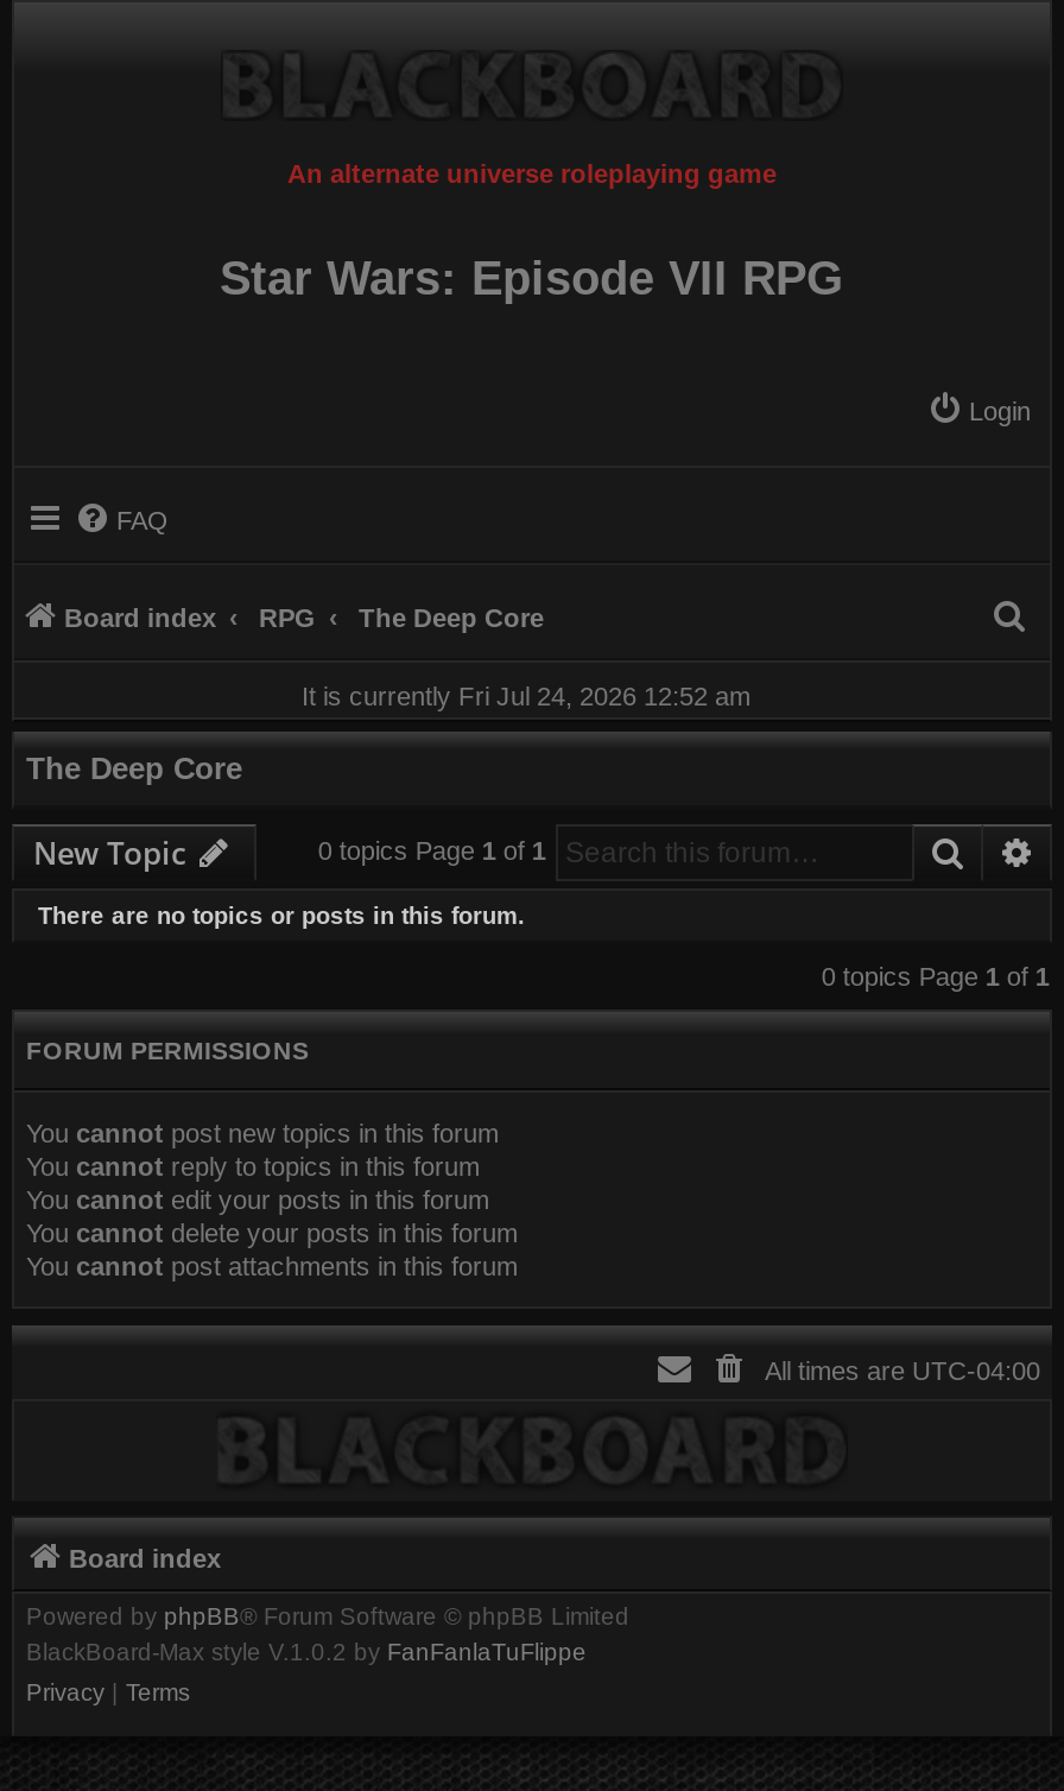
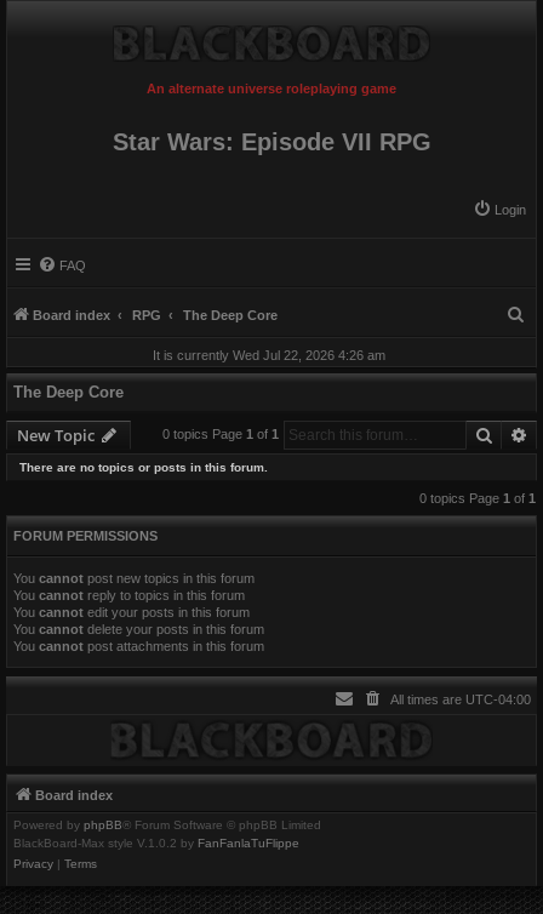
[302,682,750,711] It is currently Fri Jul 24, 2026 12:52 am -> [152,348,385,363] It is currently Wed Jul 22, 2026 4:26 am

